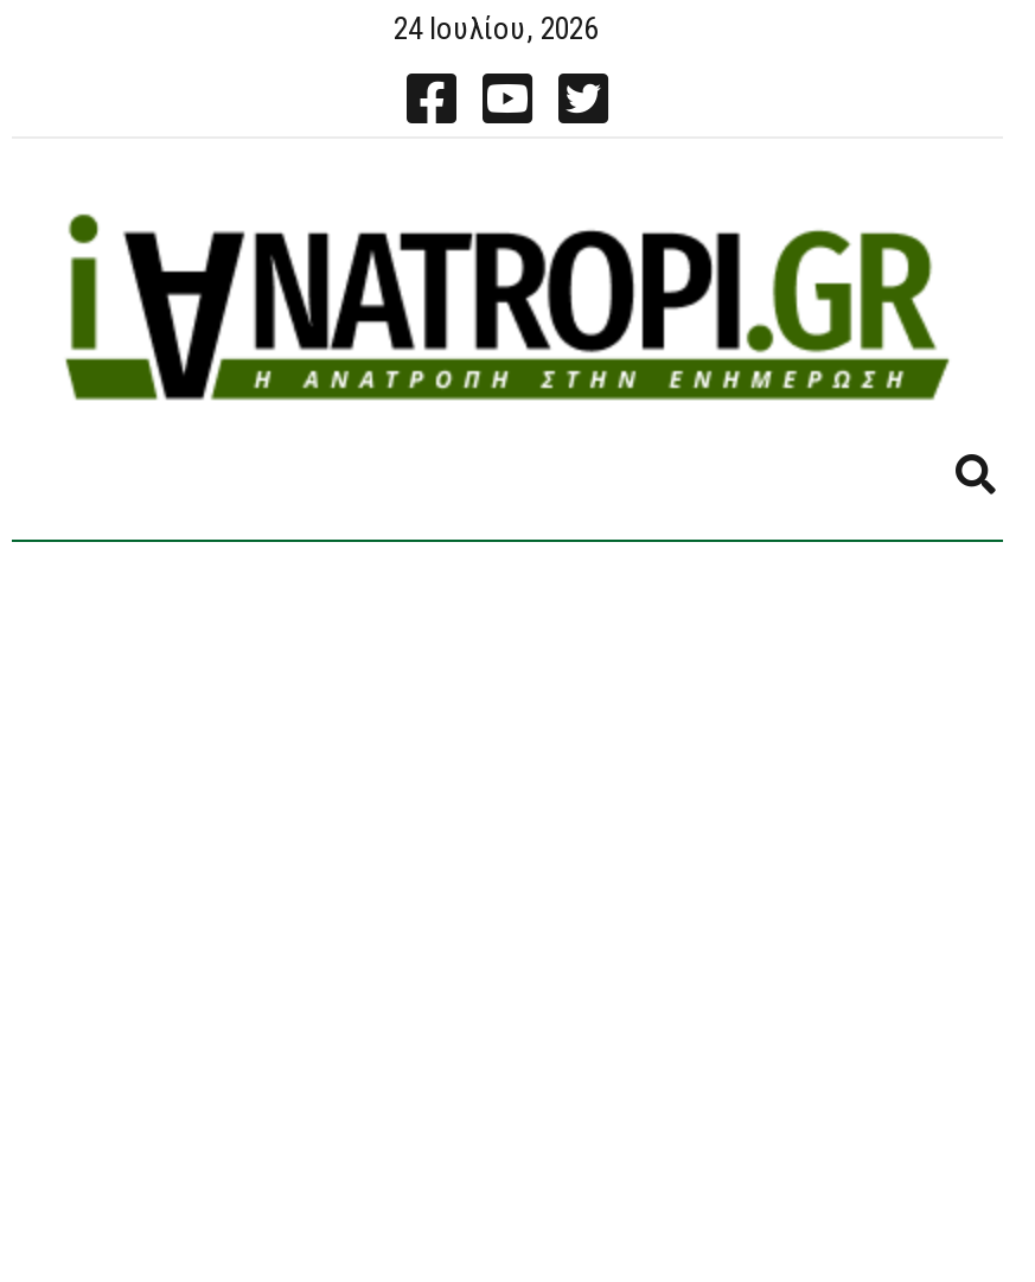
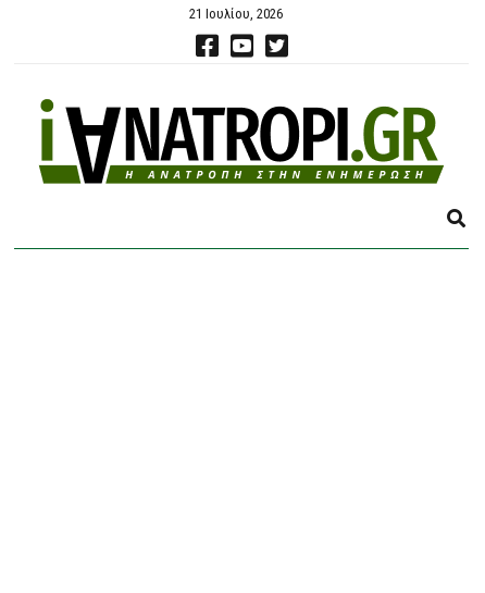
[394,11,598,46] 24 Ιουλίου, 2026 -> [189,5,283,22] 21 Ιουλίου, 2026

